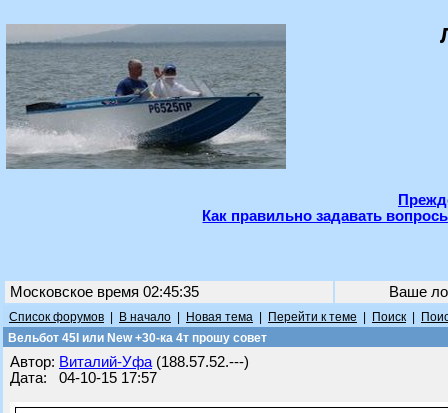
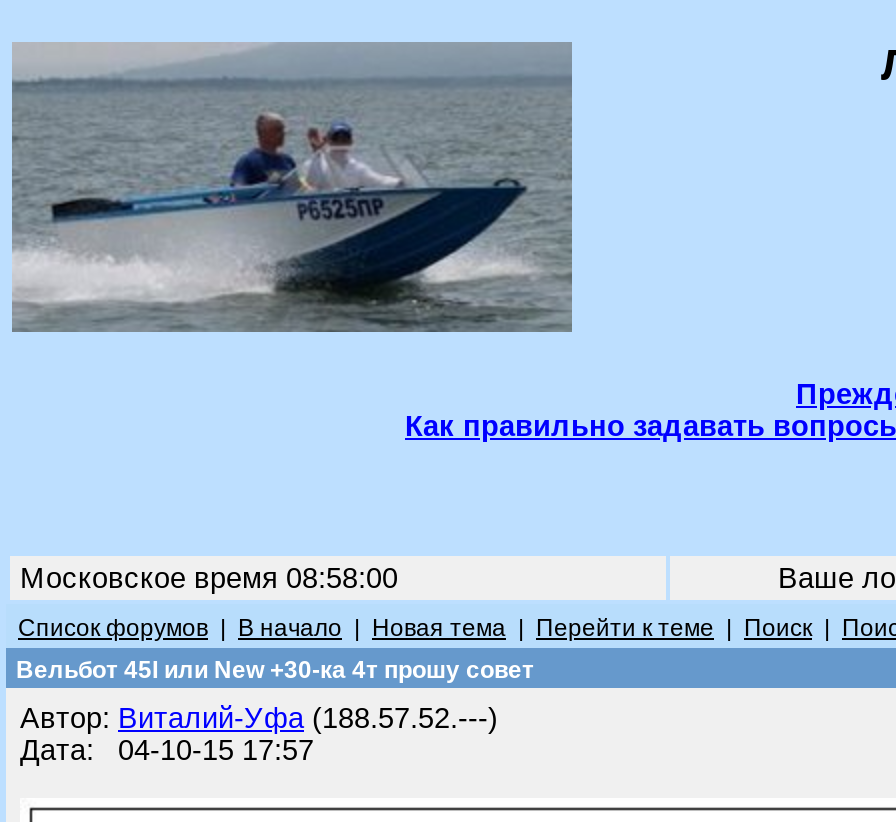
[6,284,203,300] Московское время 02:45:35 -> [12,562,406,594] Московское время 08:58:00

